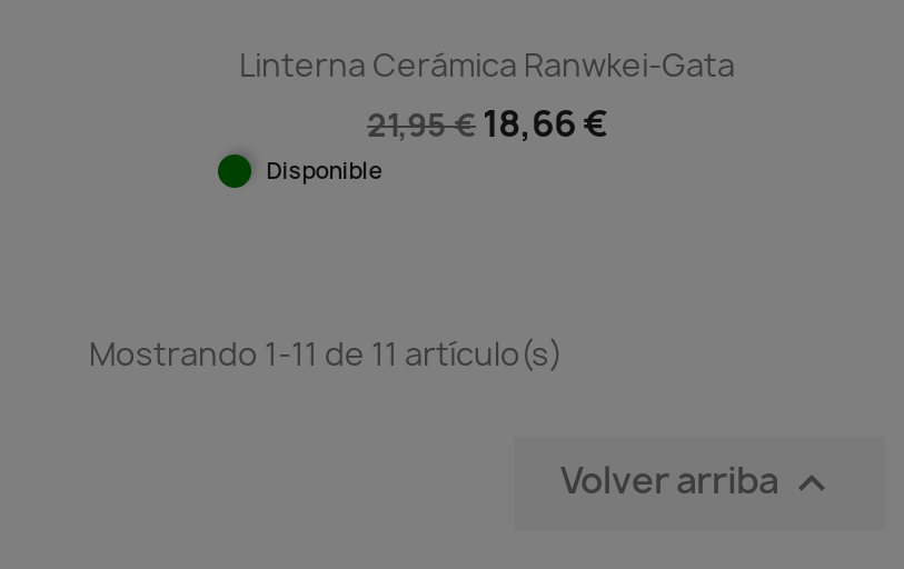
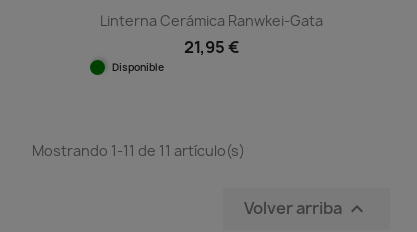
[367,99,607,148] 21,95 € 18,66 € -> [183,36,238,58] 21,95 €

